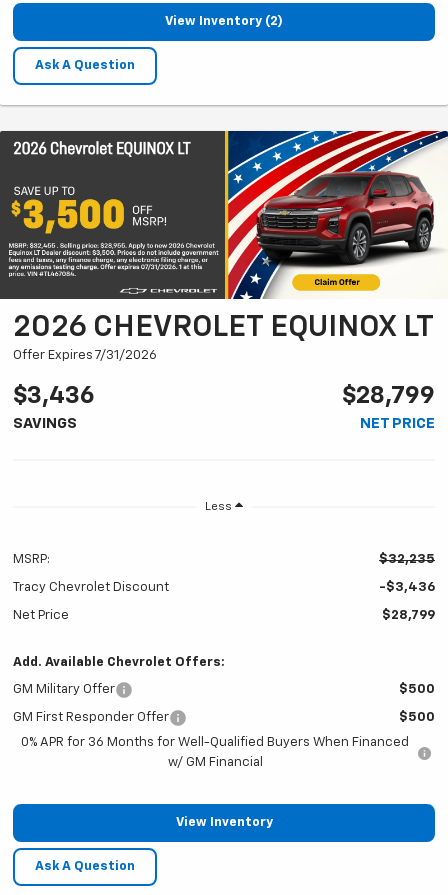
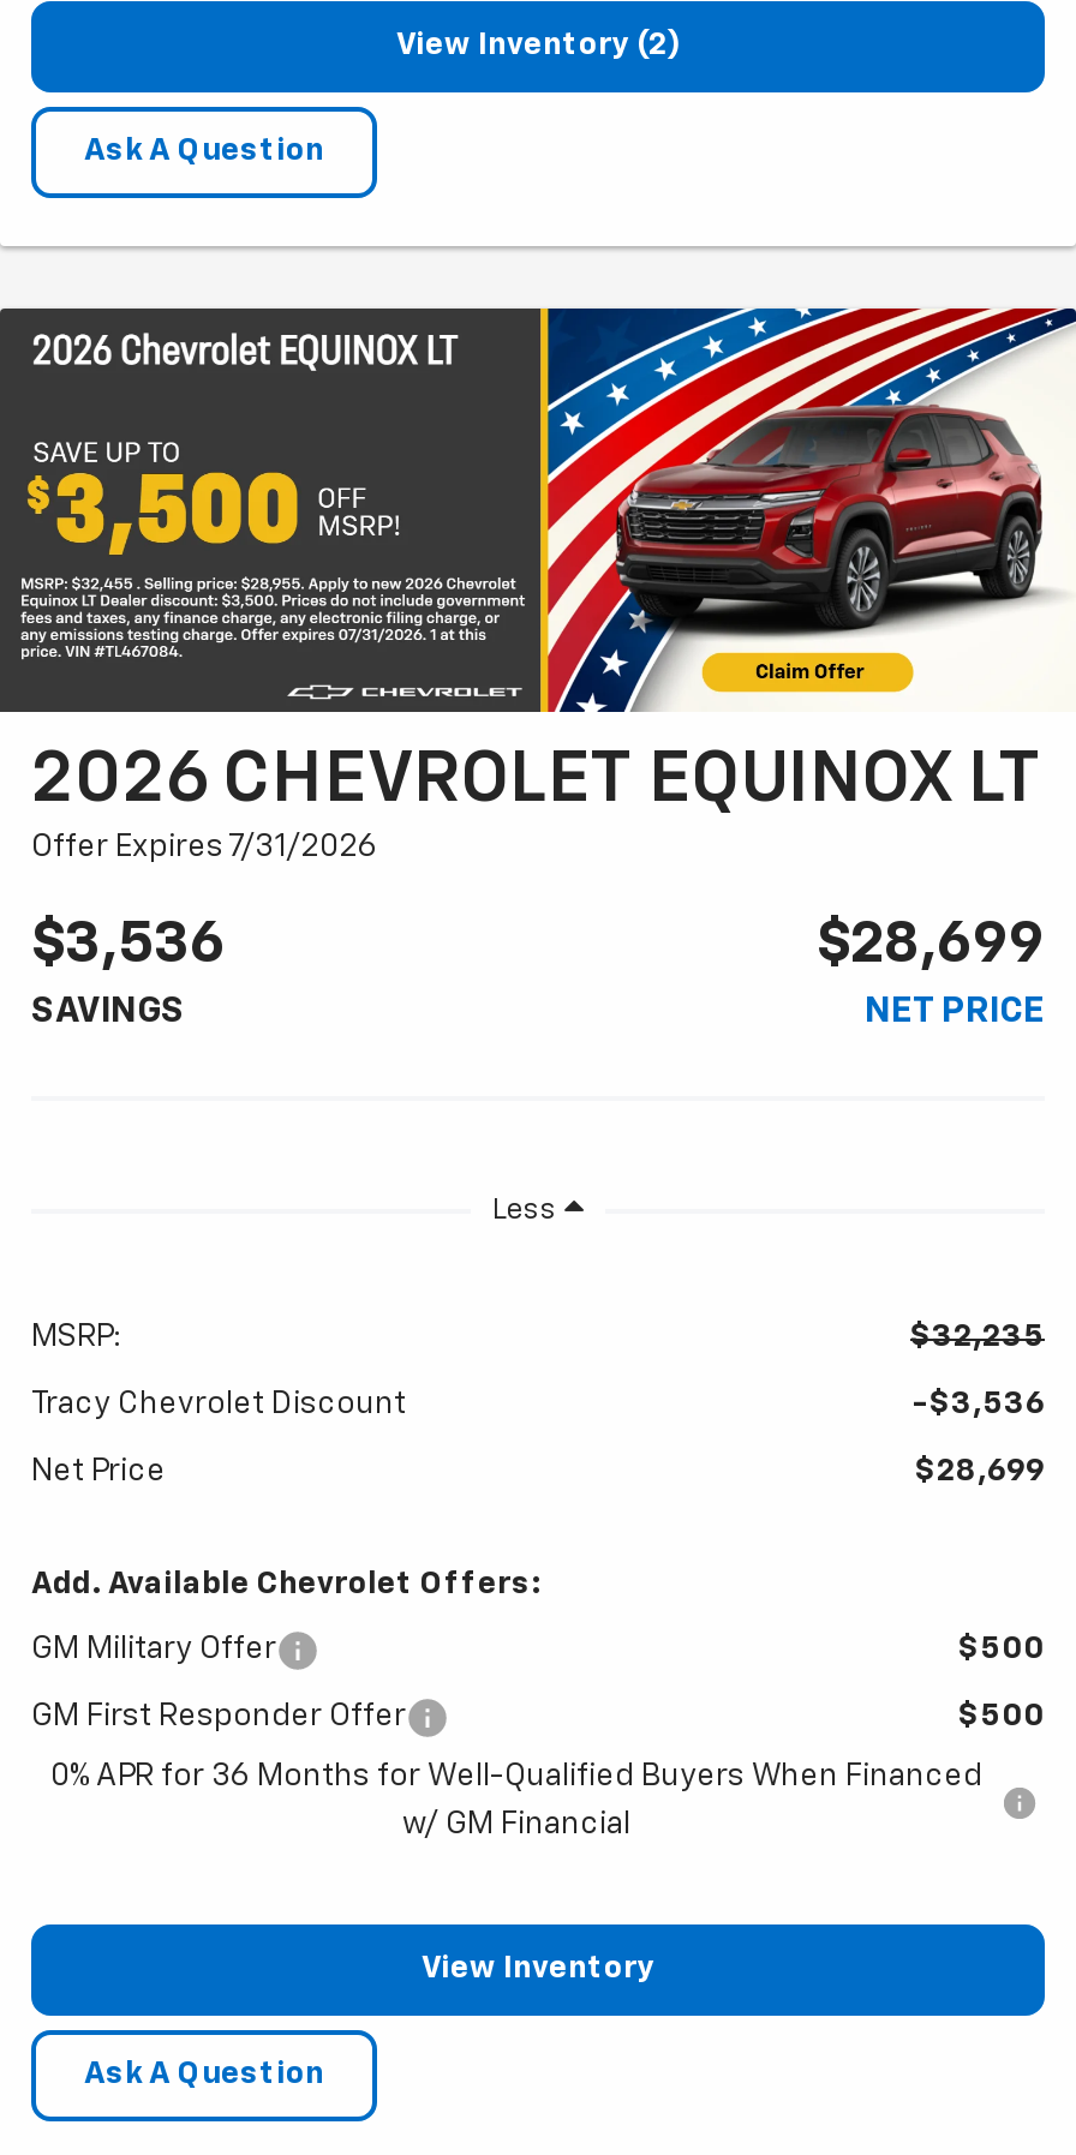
[13,384,95,408] $3,436 -> [31,916,226,974] $3,536
[342,384,435,408] $28,799 -> [817,916,1045,974] $28,699
[379,581,435,594] -$3,436 -> [913,1389,1045,1420] -$3,536
[382,609,435,622] $28,799 -> [915,1456,1045,1487] $28,699

